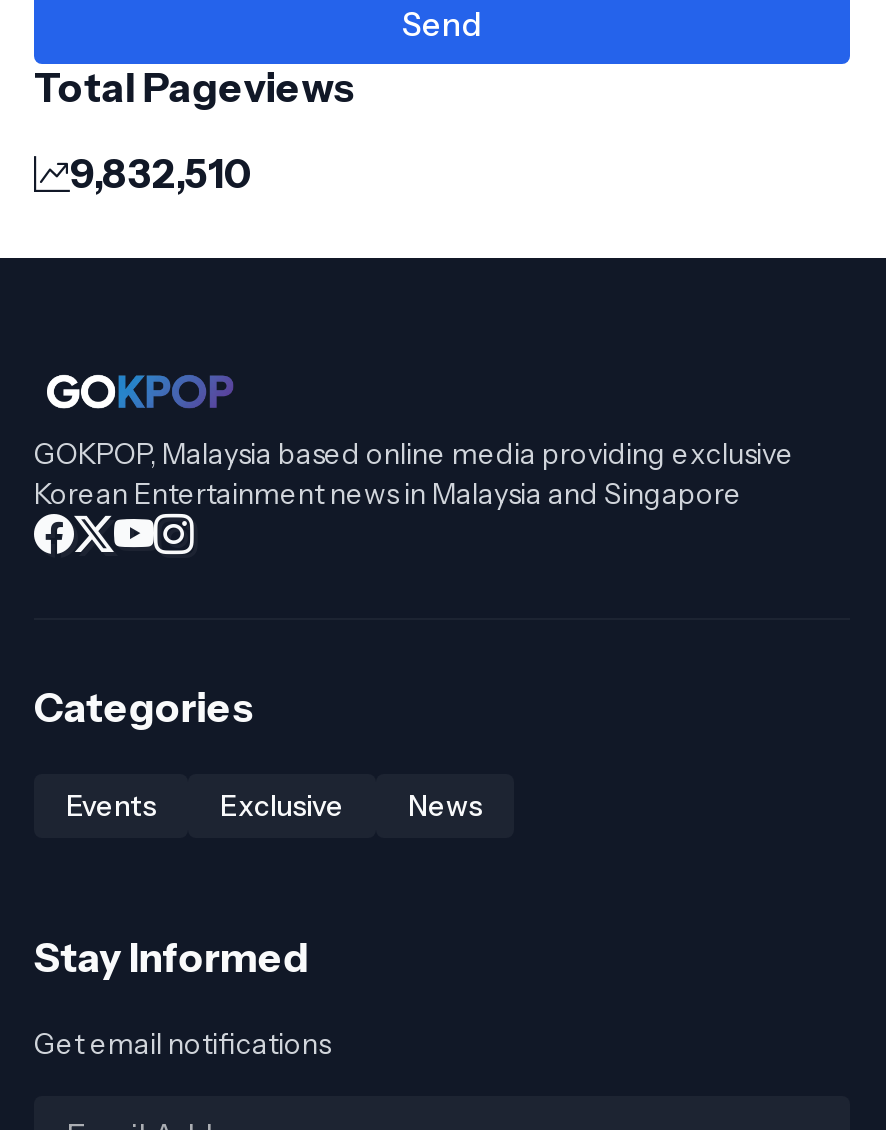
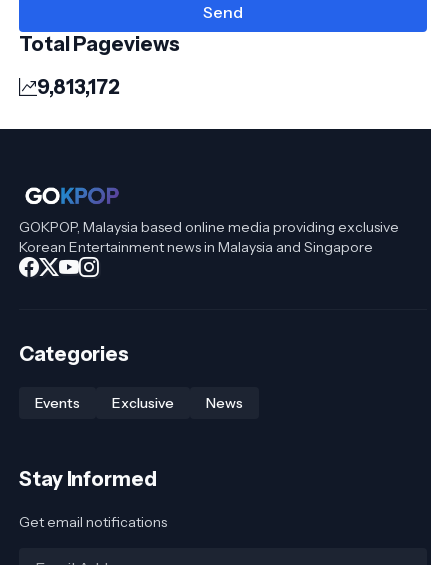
[70,150,252,198] 9,832,510 -> [37,75,120,99] 9,813,172

